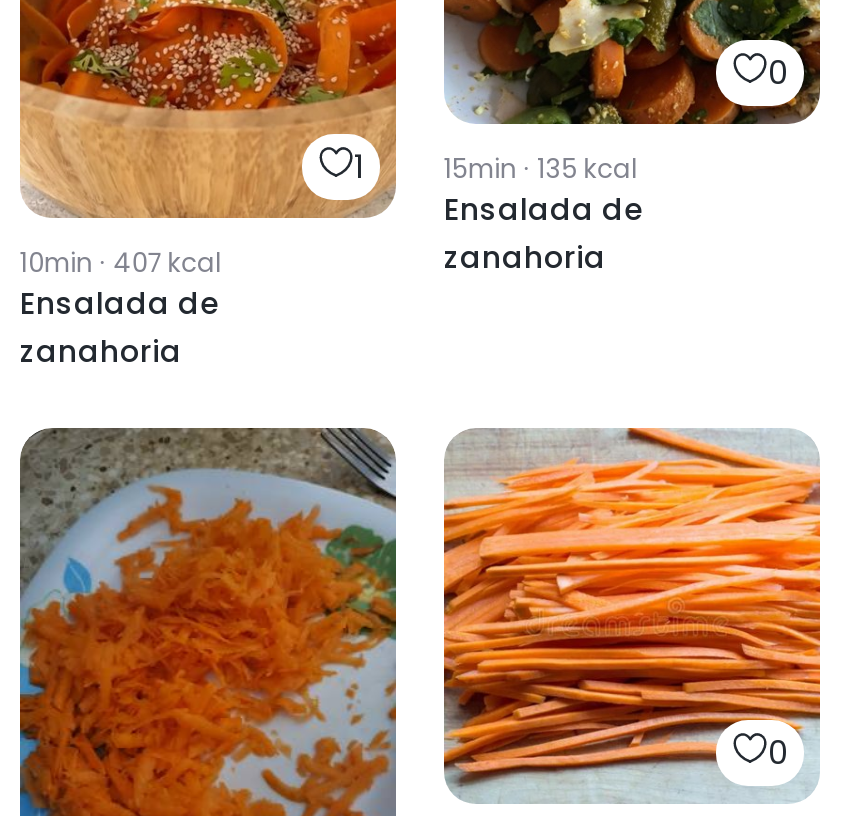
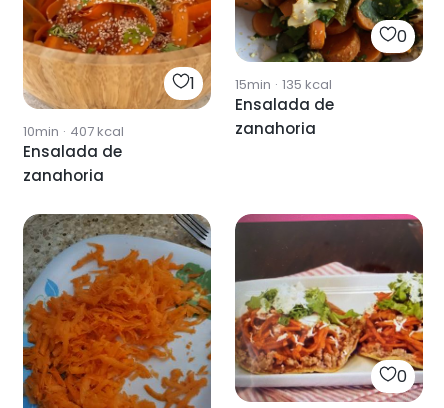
[442,426,822,804] [image] -> [234,213,424,402] [image]

